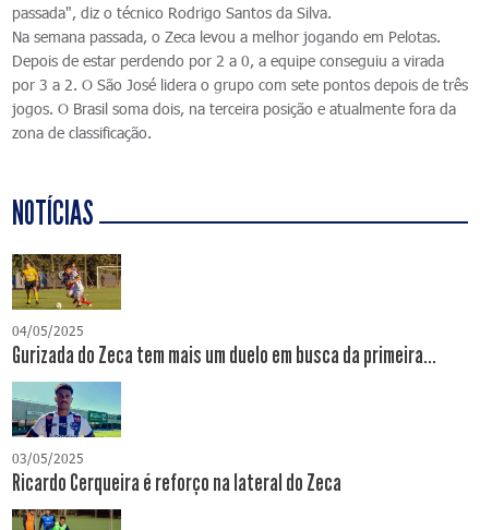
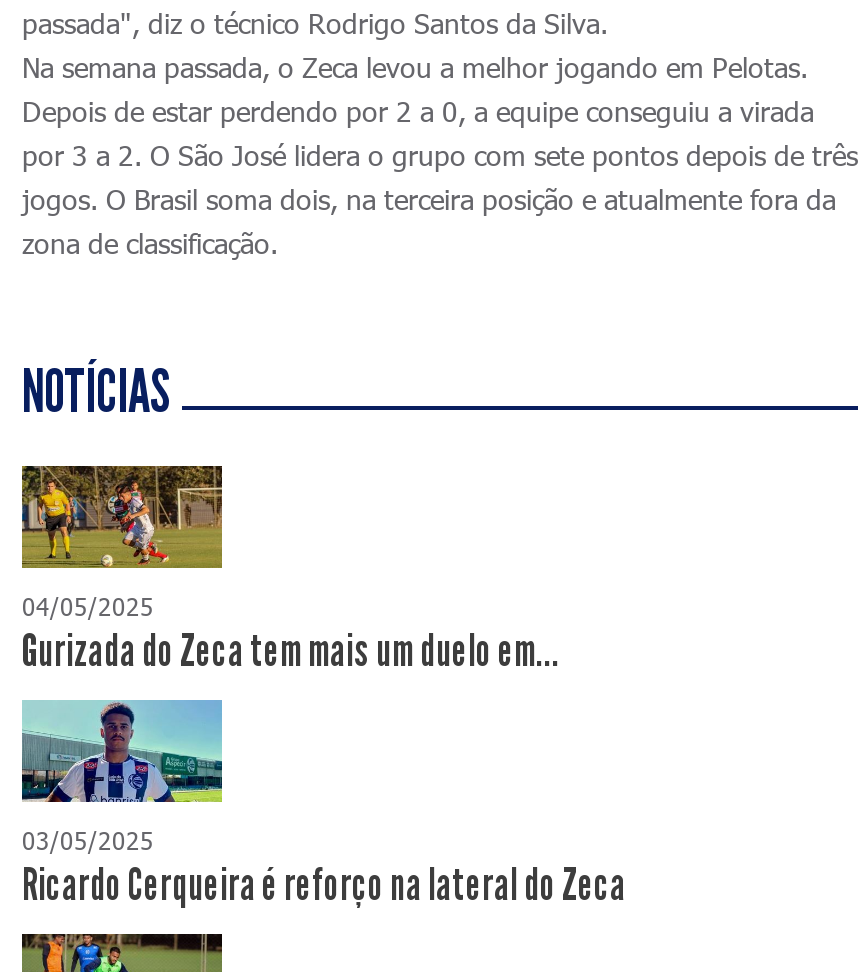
[12,341,436,370] Gurizada do Zeca tem mais um duelo em busca da primeira... -> [22,626,560,678] Gurizada do Zeca tem mais um duelo em...

